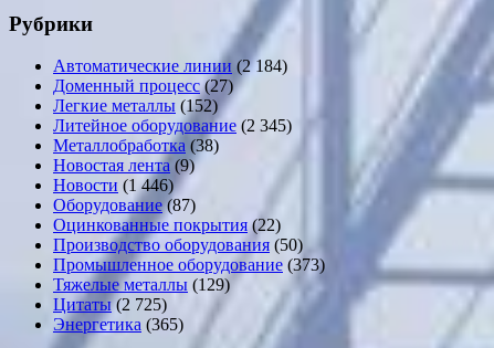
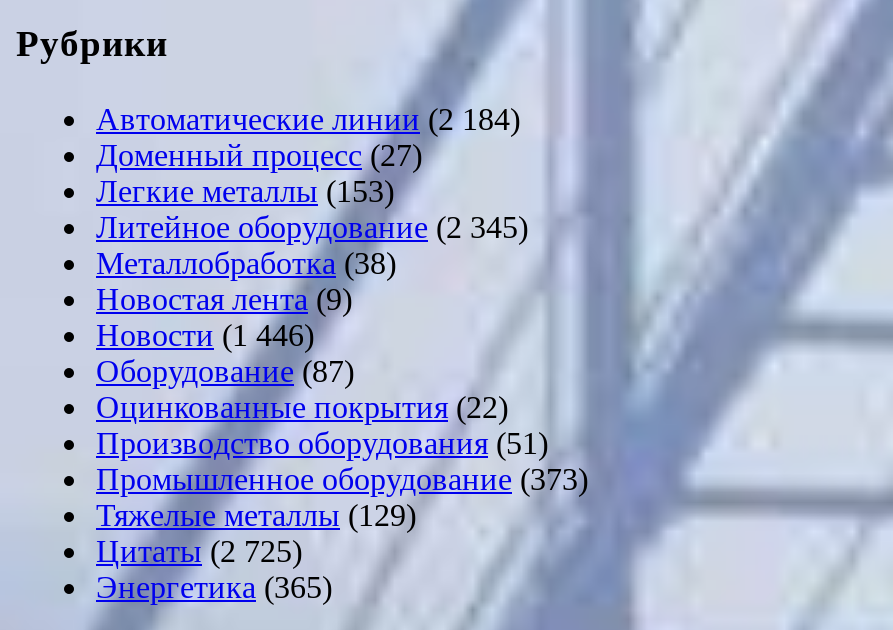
[53,96,218,115] Легкие металлы (152) -> [96,175,394,209] Легкие металлы (153)
[53,236,303,254] Производство оборудования (50) -> [96,427,548,461] Производство оборудования (51)

